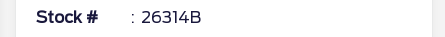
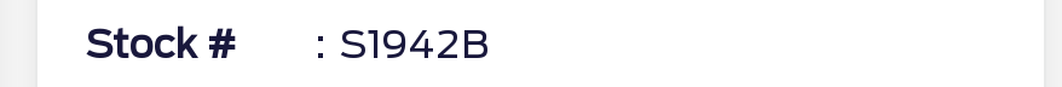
[141,8,201,27] 26314B -> [340,22,487,68] S1942B

